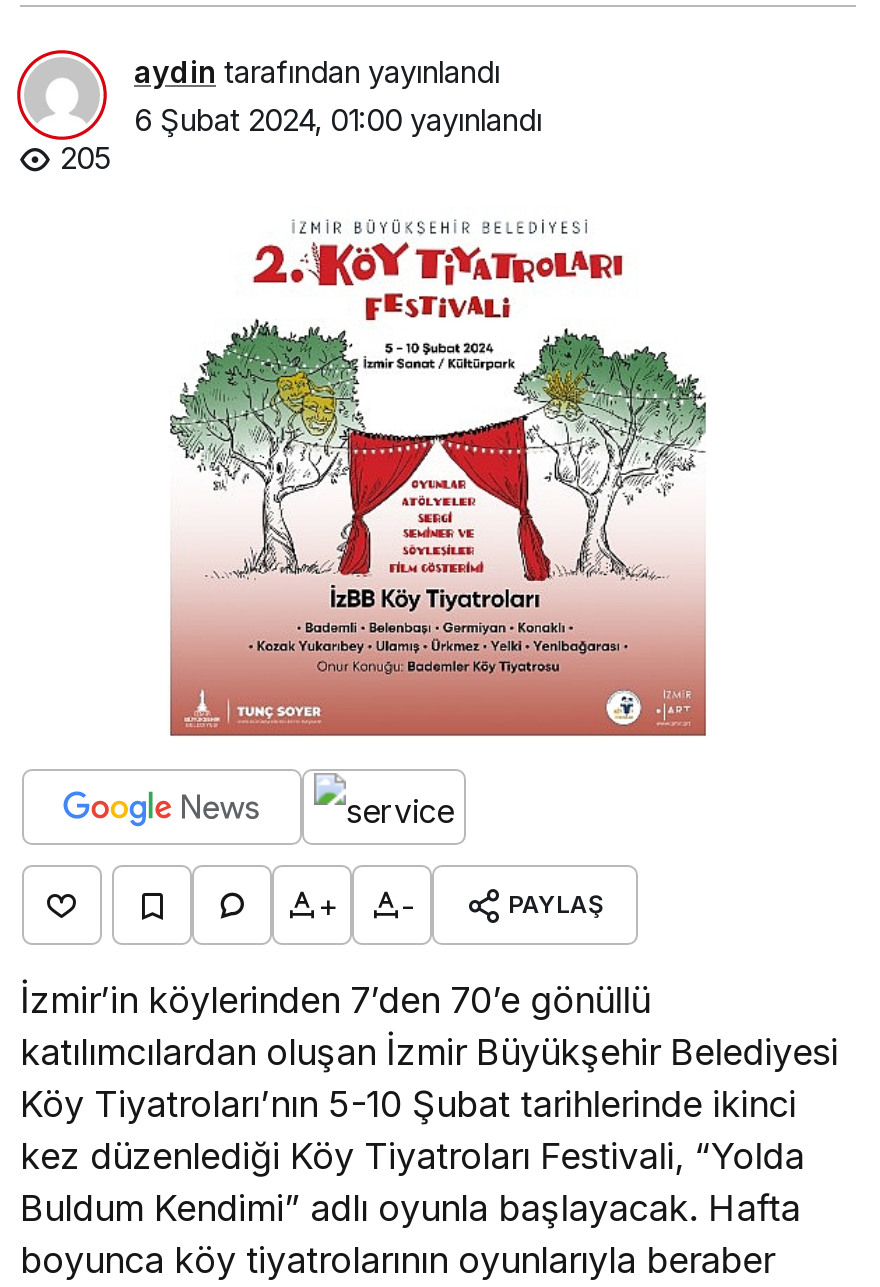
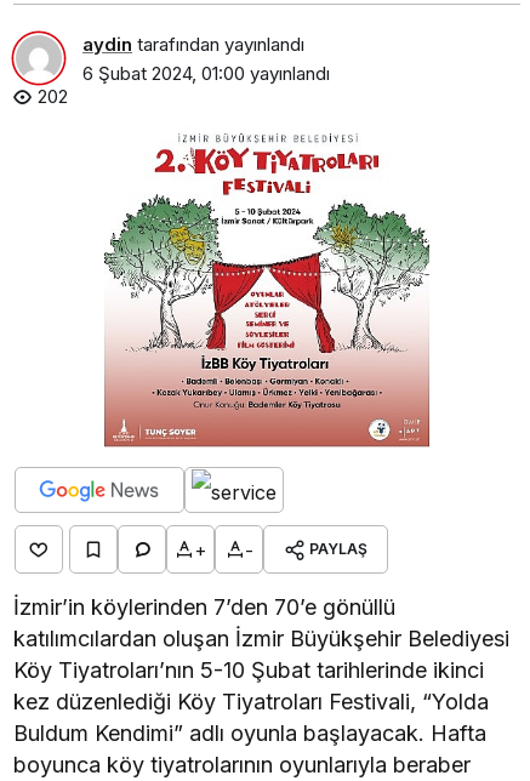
[60,138,112,176] 205 -> [38,84,68,107] 202

